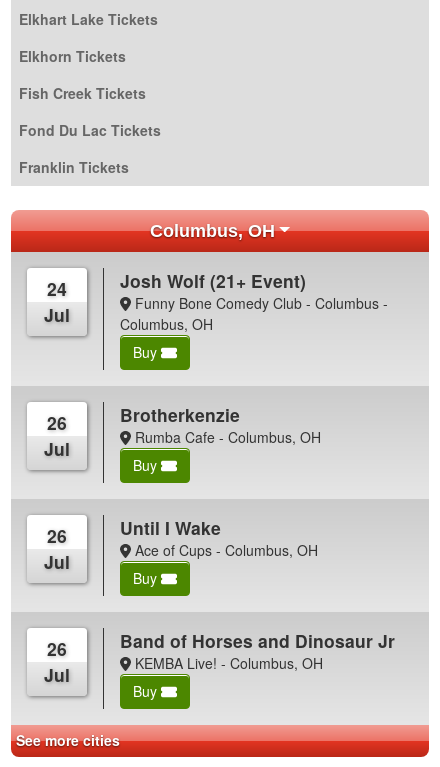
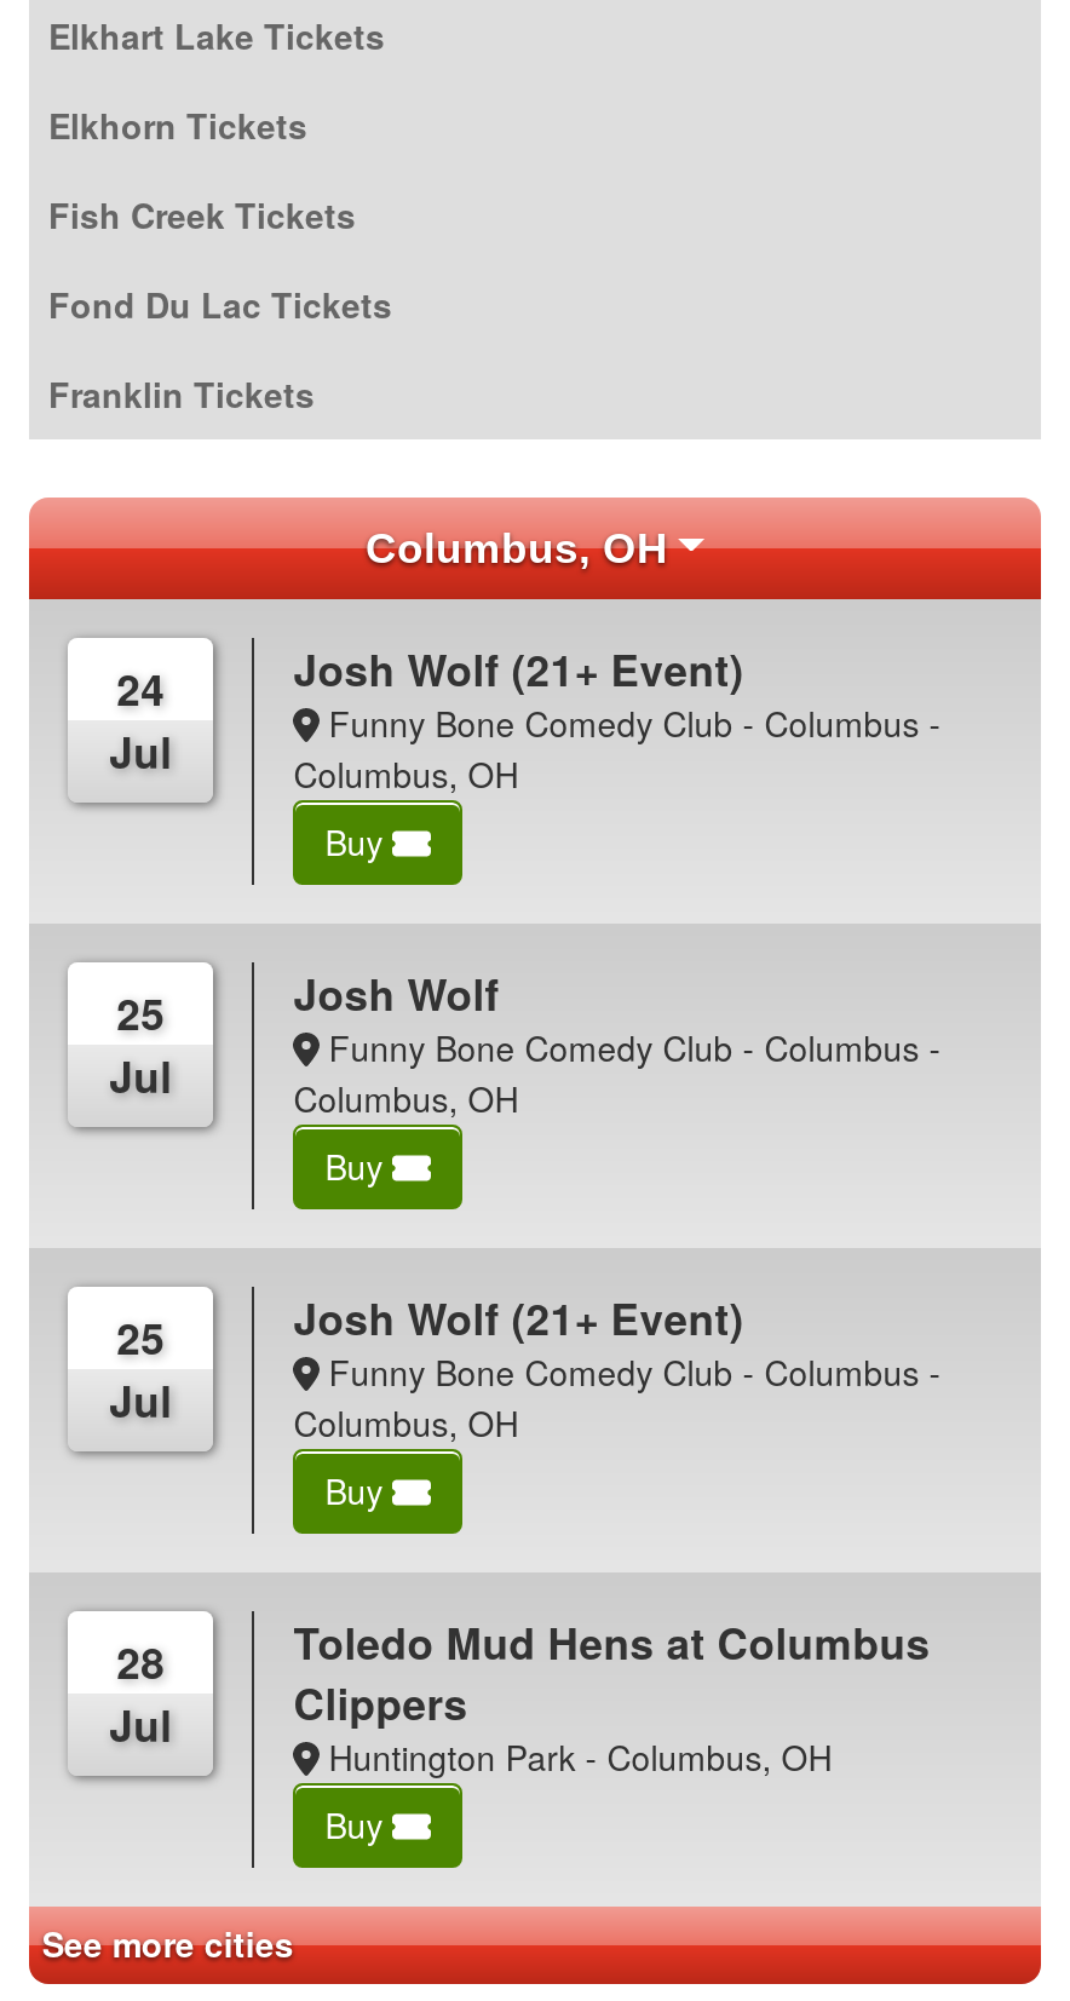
[120,402,321,447] Brotherkenzie | Rumba Cafe - Columbus, OH -> [293,962,941,1122] Josh Wolf | Funny Bone Comedy Club - Columbus - | Columbus, OH
[47,410,67,435] 26 -> [116,981,165,1042] 25
[120,515,318,560] Until I Wake | Ace of Cups - Columbus, OH -> [293,1287,941,1446] Josh Wolf (21+ Event) | Funny Bone Comedy Club - Columbus - | Columbus, OH
[47,523,67,548] 26 -> [116,1306,165,1366] 25
[120,628,395,673] Band of Horses and Dinosaur Jr | KEMBA Live! - Columbus, OH -> [293,1611,930,1780] Toledo Mud Hens at Columbus | Clippers | Huntington Park - Columbus, OH
[47,636,67,661] 26 -> [116,1630,165,1691] 28

